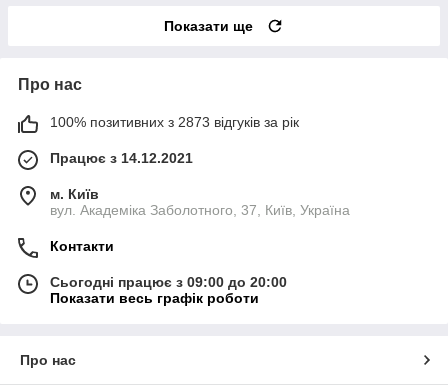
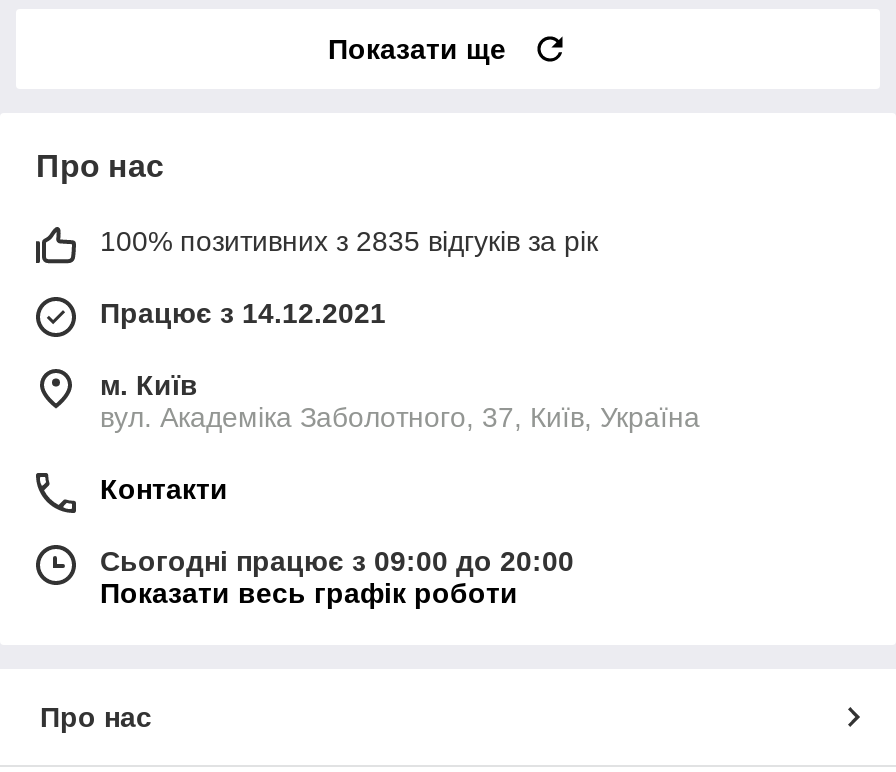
[50,114,299,130] 100% позитивних з 2873 відгуків за рік -> [100,225,598,257] 100% позитивних з 2835 відгуків за рік

